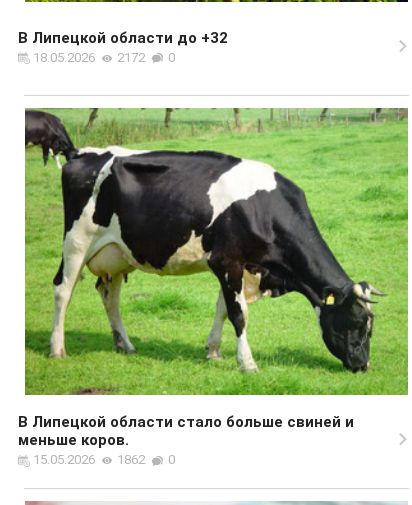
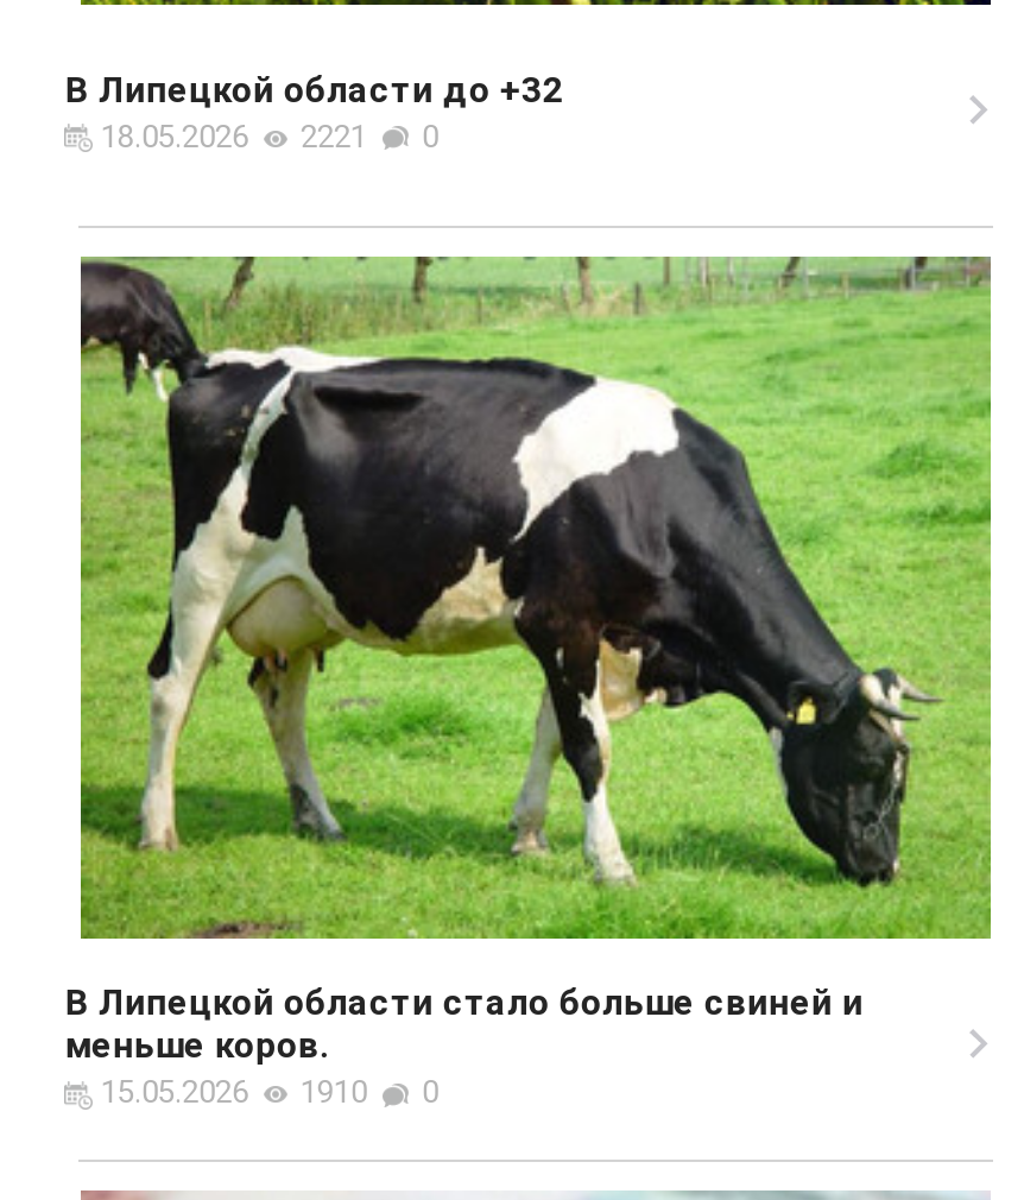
[33,50,175,65] 18.05.2026 2172 0 -> [101,119,438,154] 18.05.2026 2221 0
[33,452,175,467] 15.05.2026 1862 0 -> [101,1075,438,1110] 15.05.2026 1910 0

